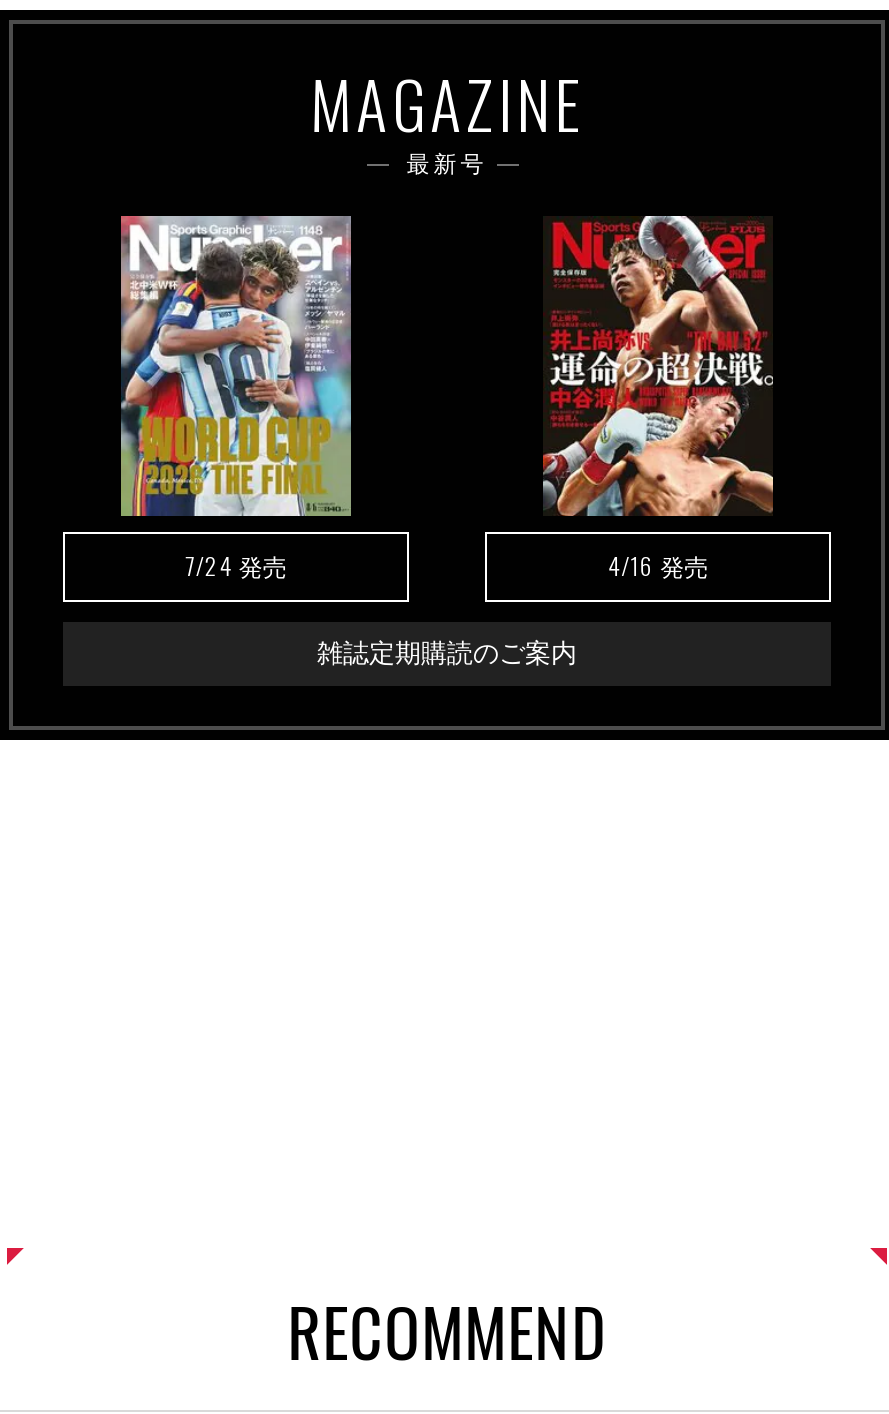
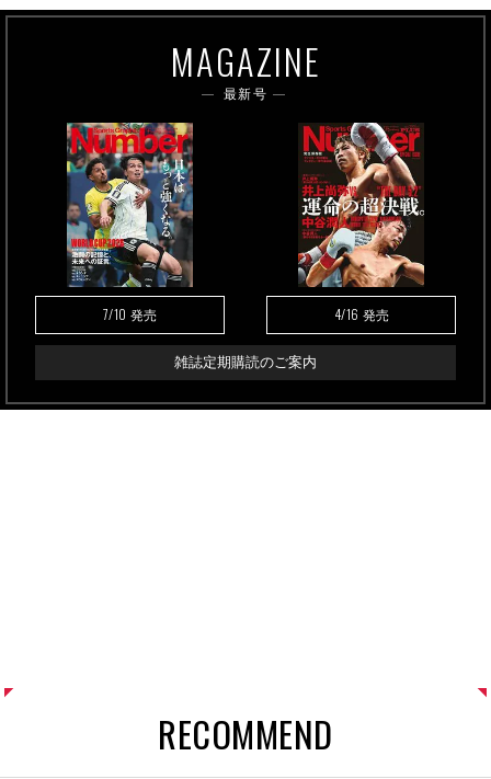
[119,214,353,581] [image] | 7/24発売 -> [67,122,193,323] [image] | 7/10発売

